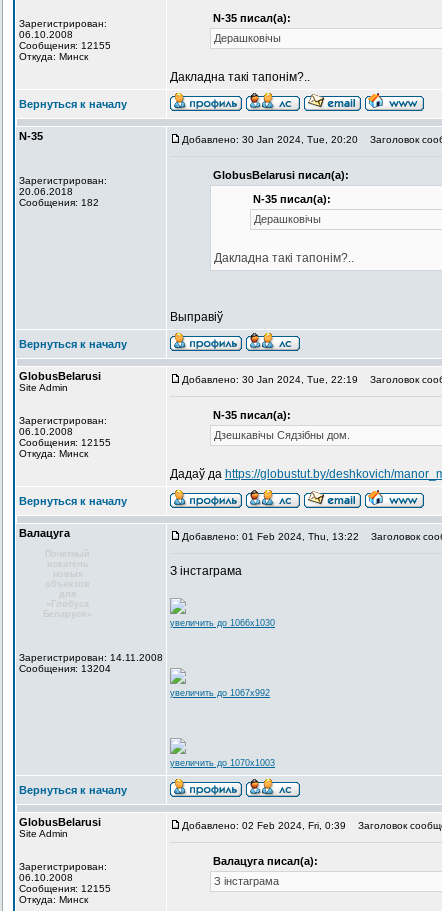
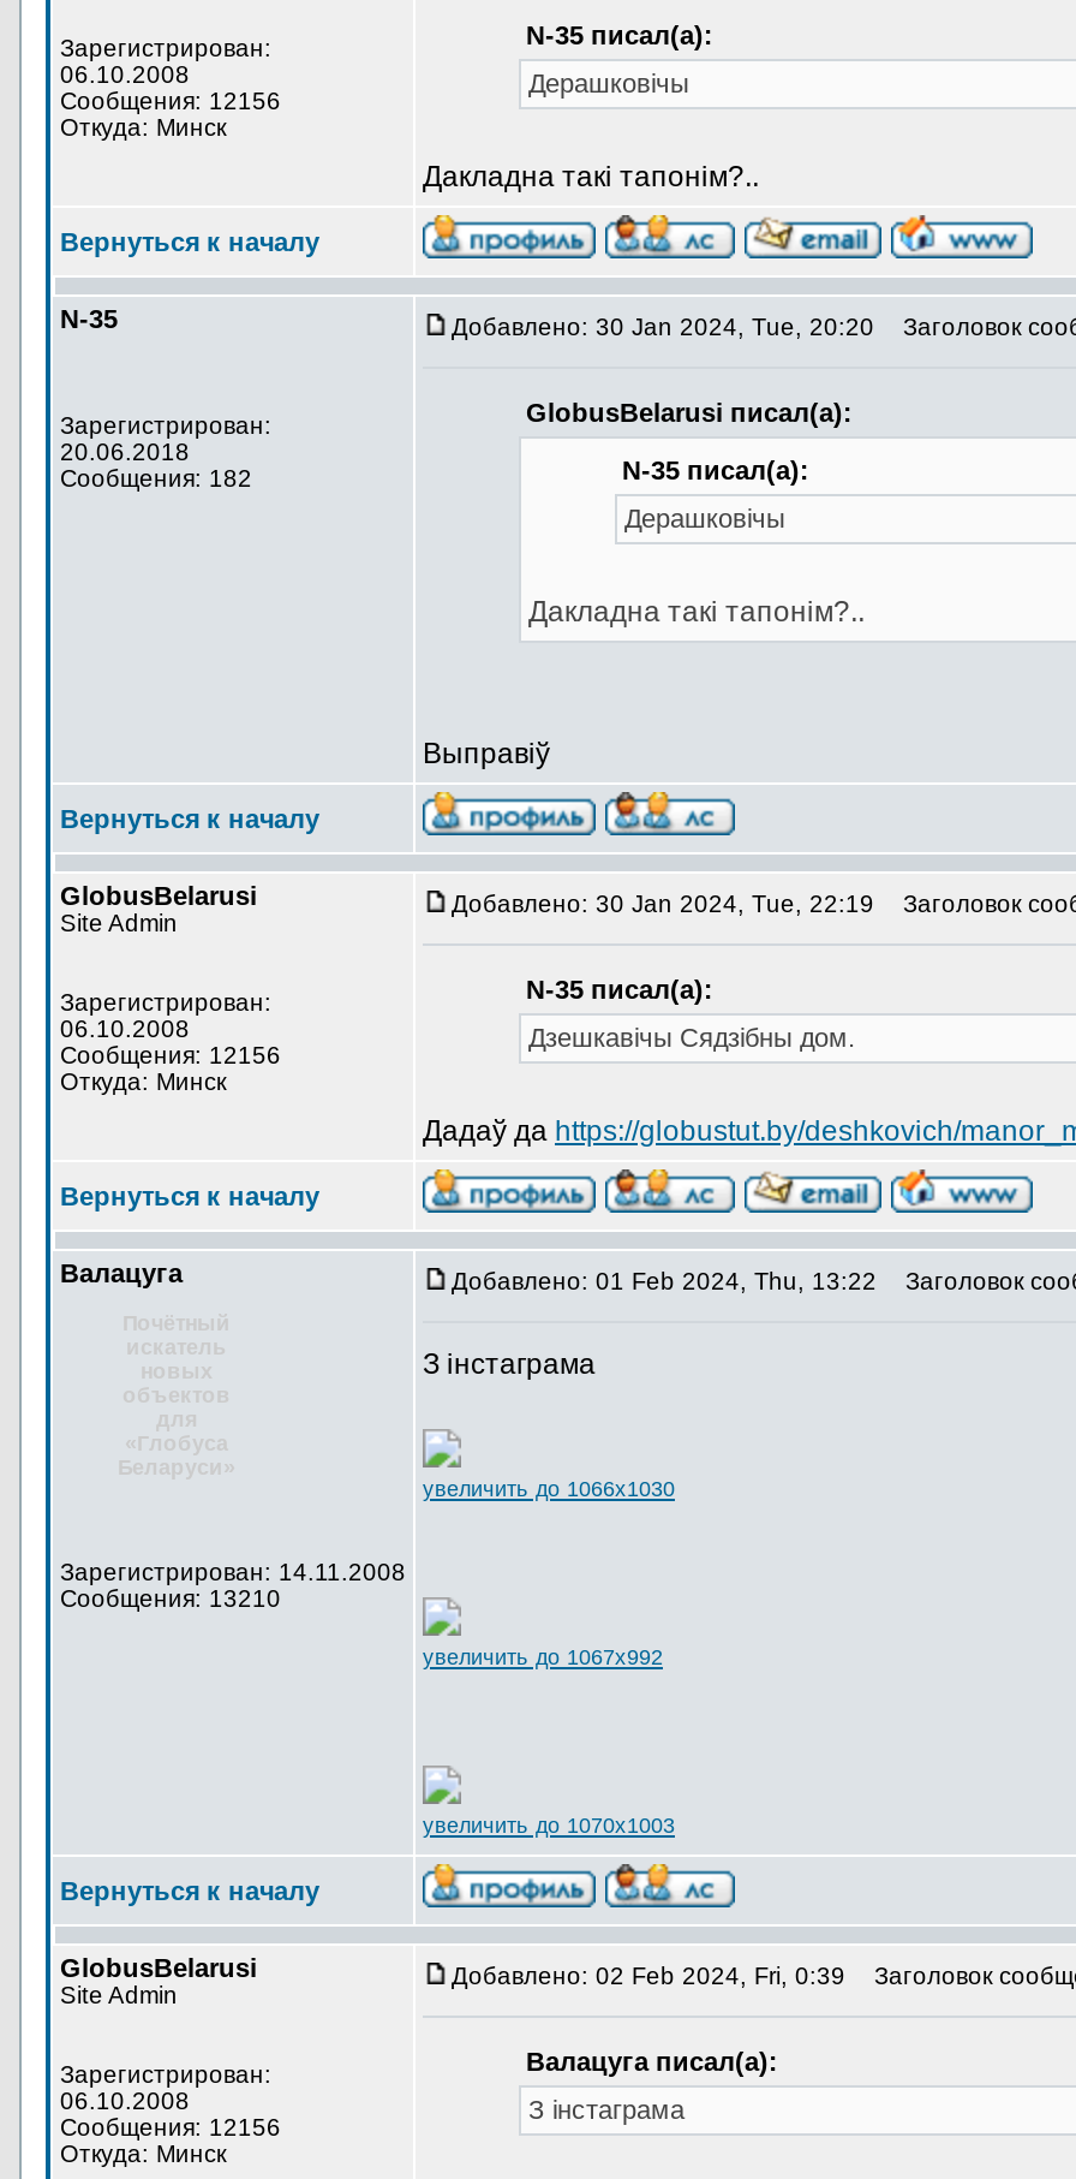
[19,40,111,51] Сообщения: 12155 -> [60,88,281,114] Сообщения: 12156
[19,437,111,448] Сообщения: 12155 -> [60,1042,281,1068] Сообщения: 12156
[19,663,111,674] Сообщения: 13204 -> [60,1585,281,1612] Сообщения: 13210
[19,883,111,894] Сообщения: 12155 -> [60,2114,281,2141] Сообщения: 12156

